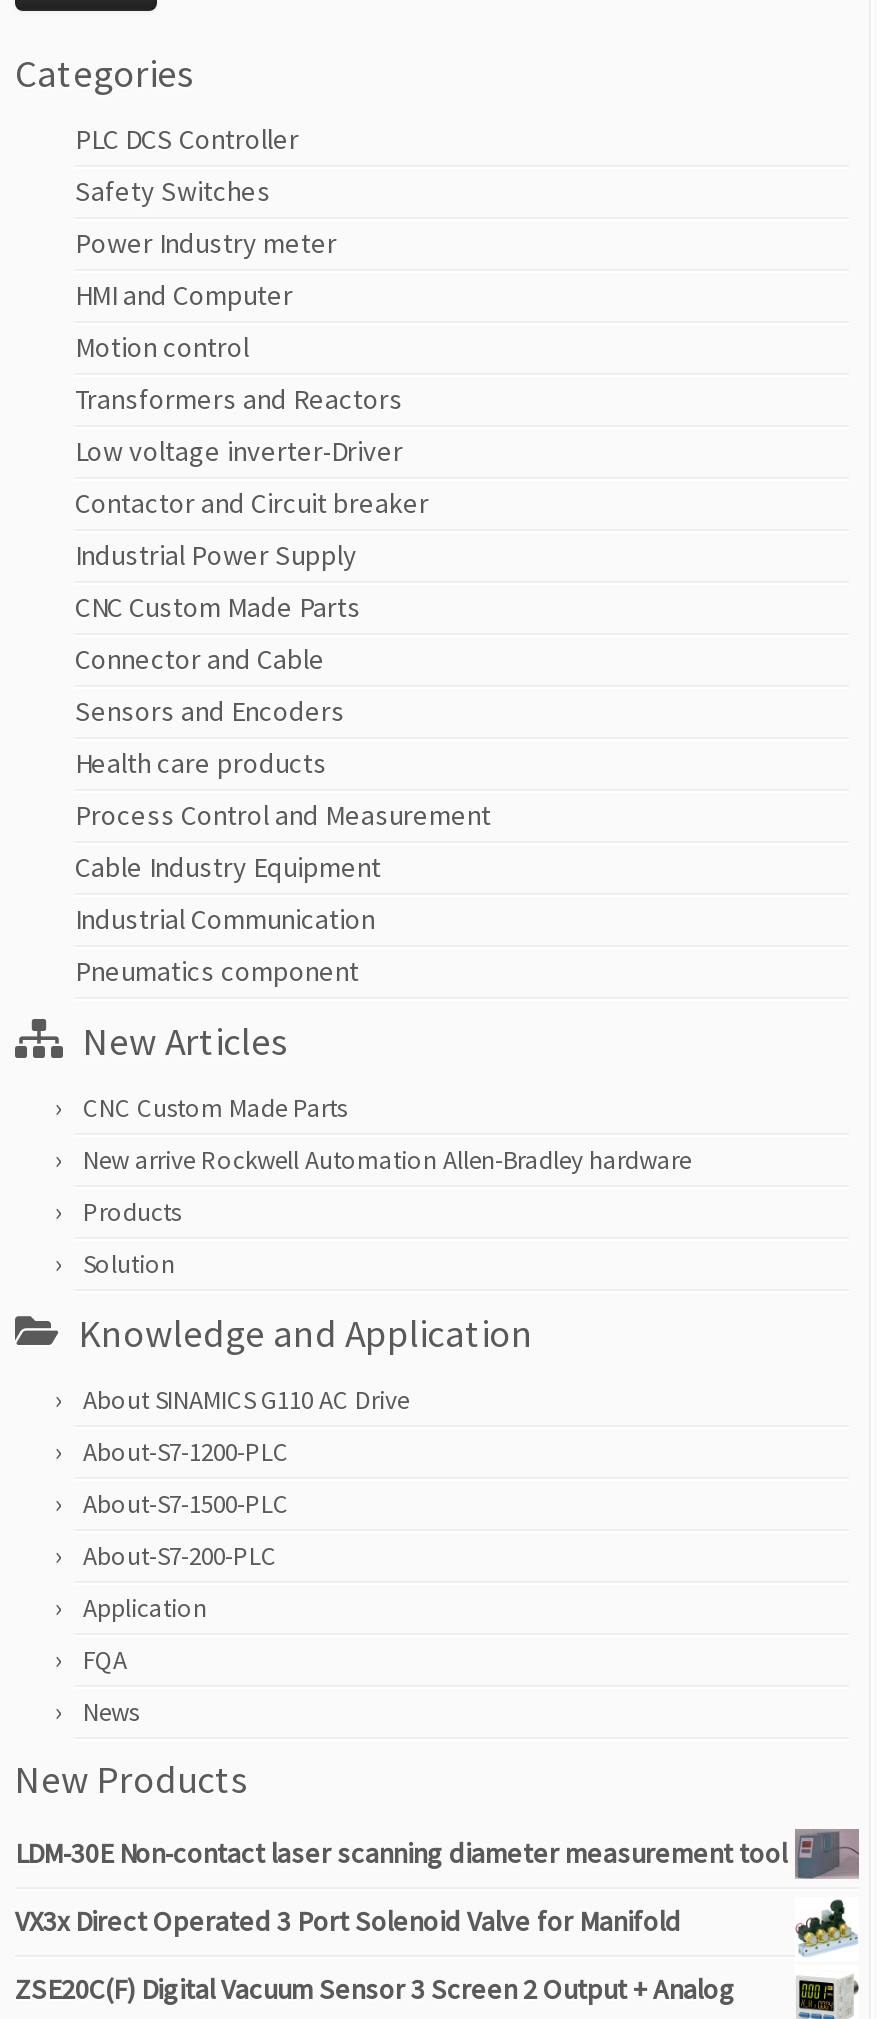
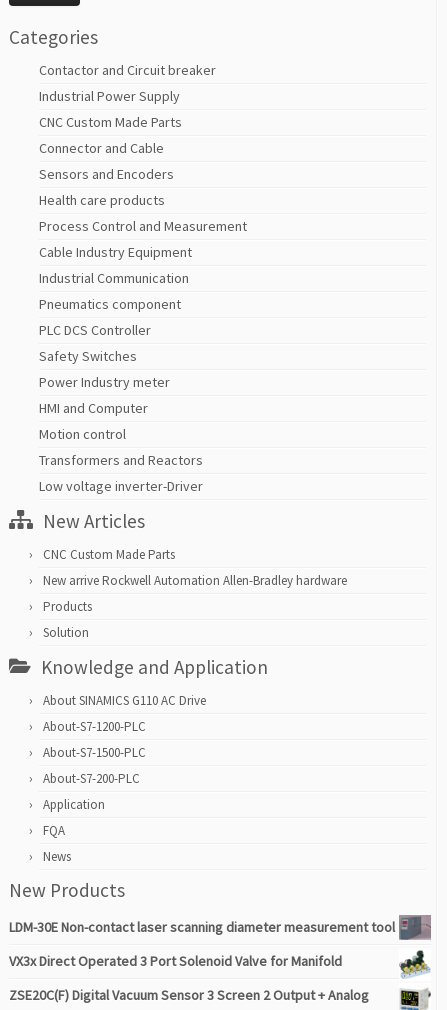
moved [75,122,403,470] -> [39,321,203,495]: PLC DCS Controller | Safety Switches | Power Industry meter | HMI and Computer | Motion control | Transformers and Reactors | Low voltage inverter-Driver
moved [75,486,491,990] -> [39,61,247,313]: Contactor and Circuit breaker | Industrial Power Supply | CNC Custom Made Parts | ... | Industrial Communication | Pneumatics component

